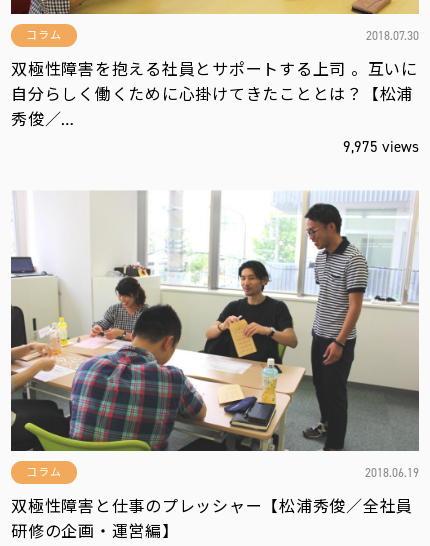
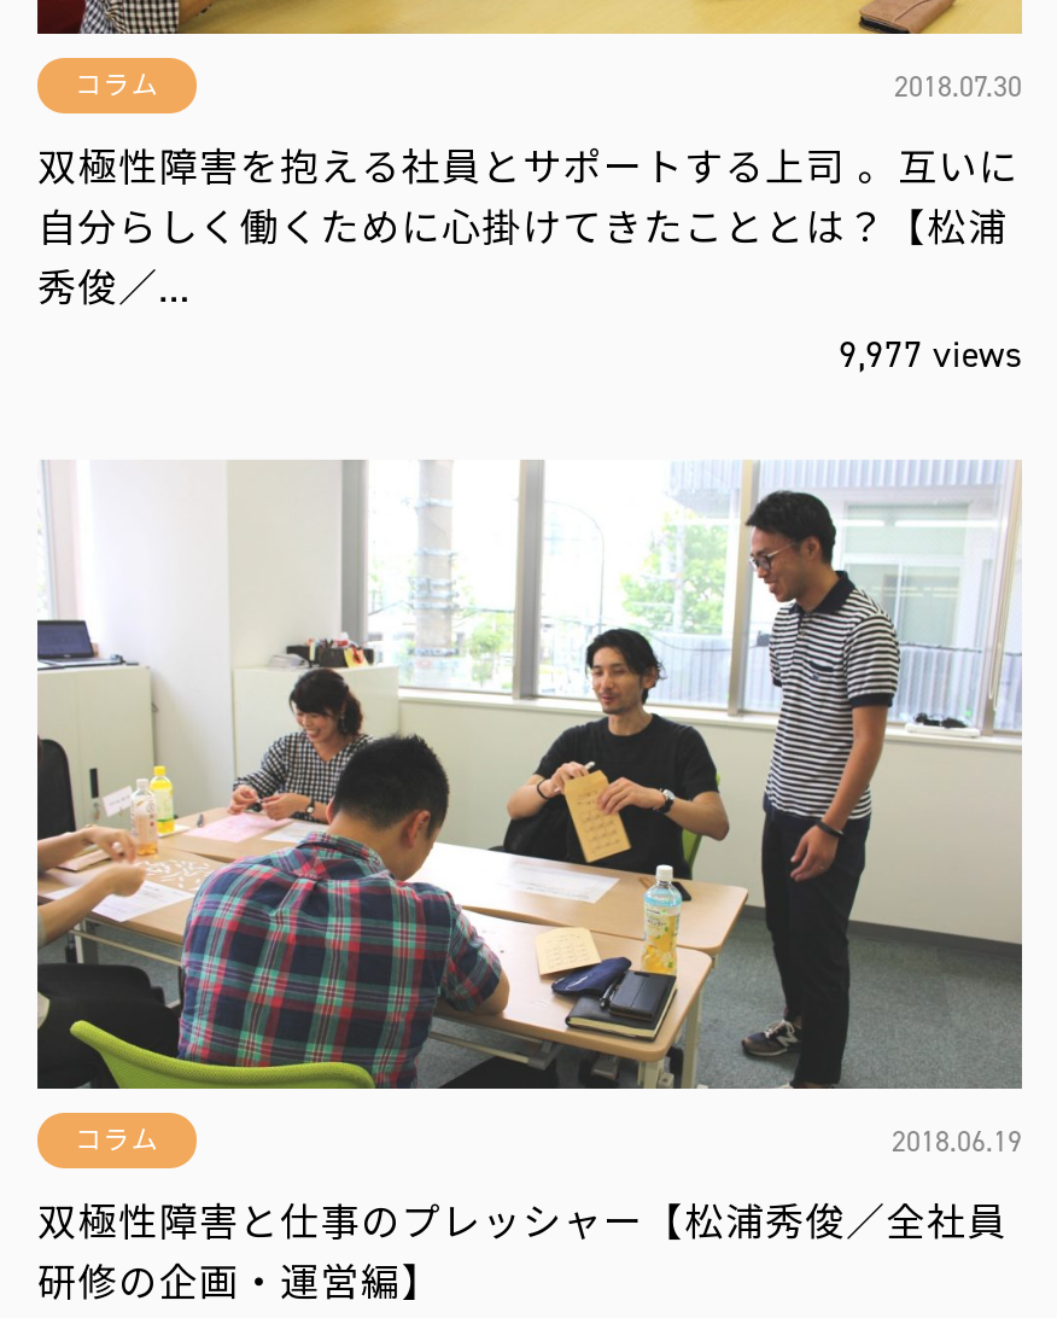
[343,137,419,157] 9,975 views -> [839,331,1022,379] 9,977 views

